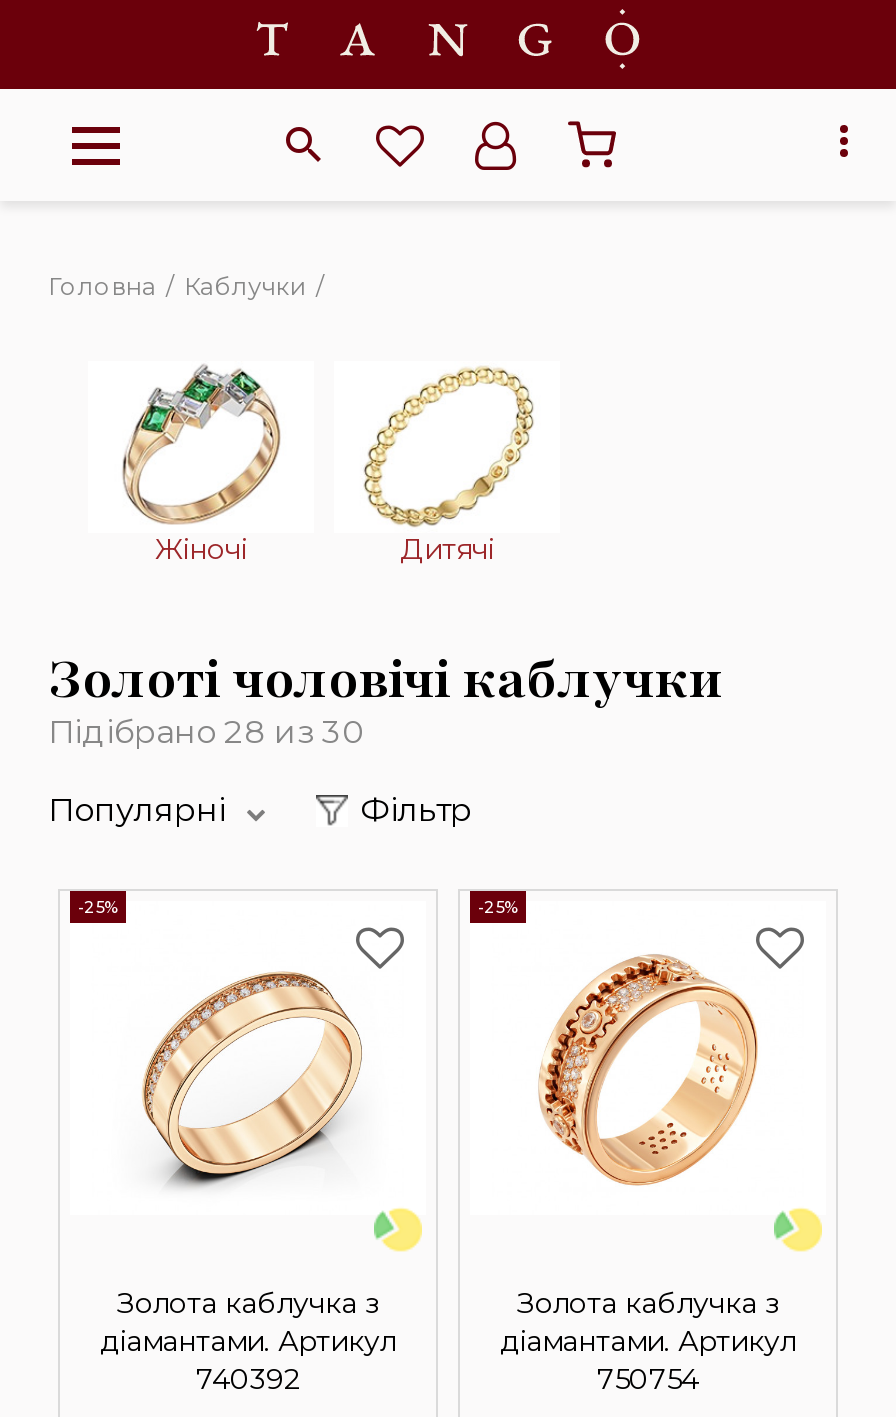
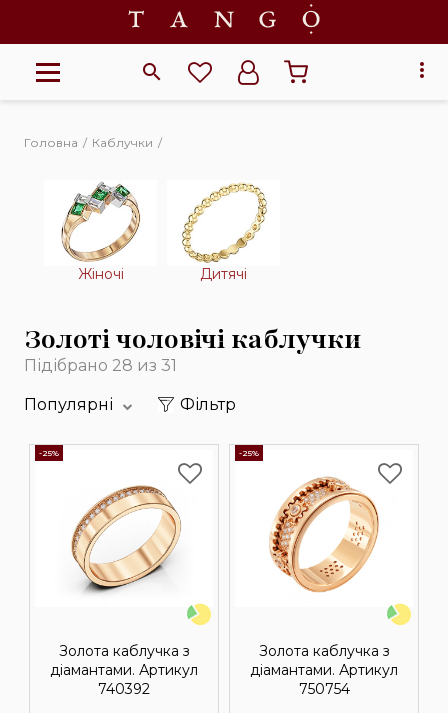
[48,713,364,751] Підібрано 28 из 30 -> [24,356,177,375] Підібрано 28 из 31

